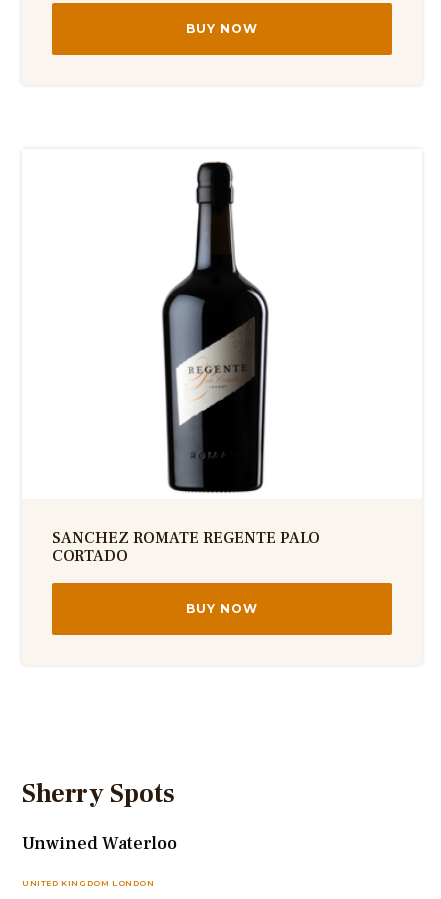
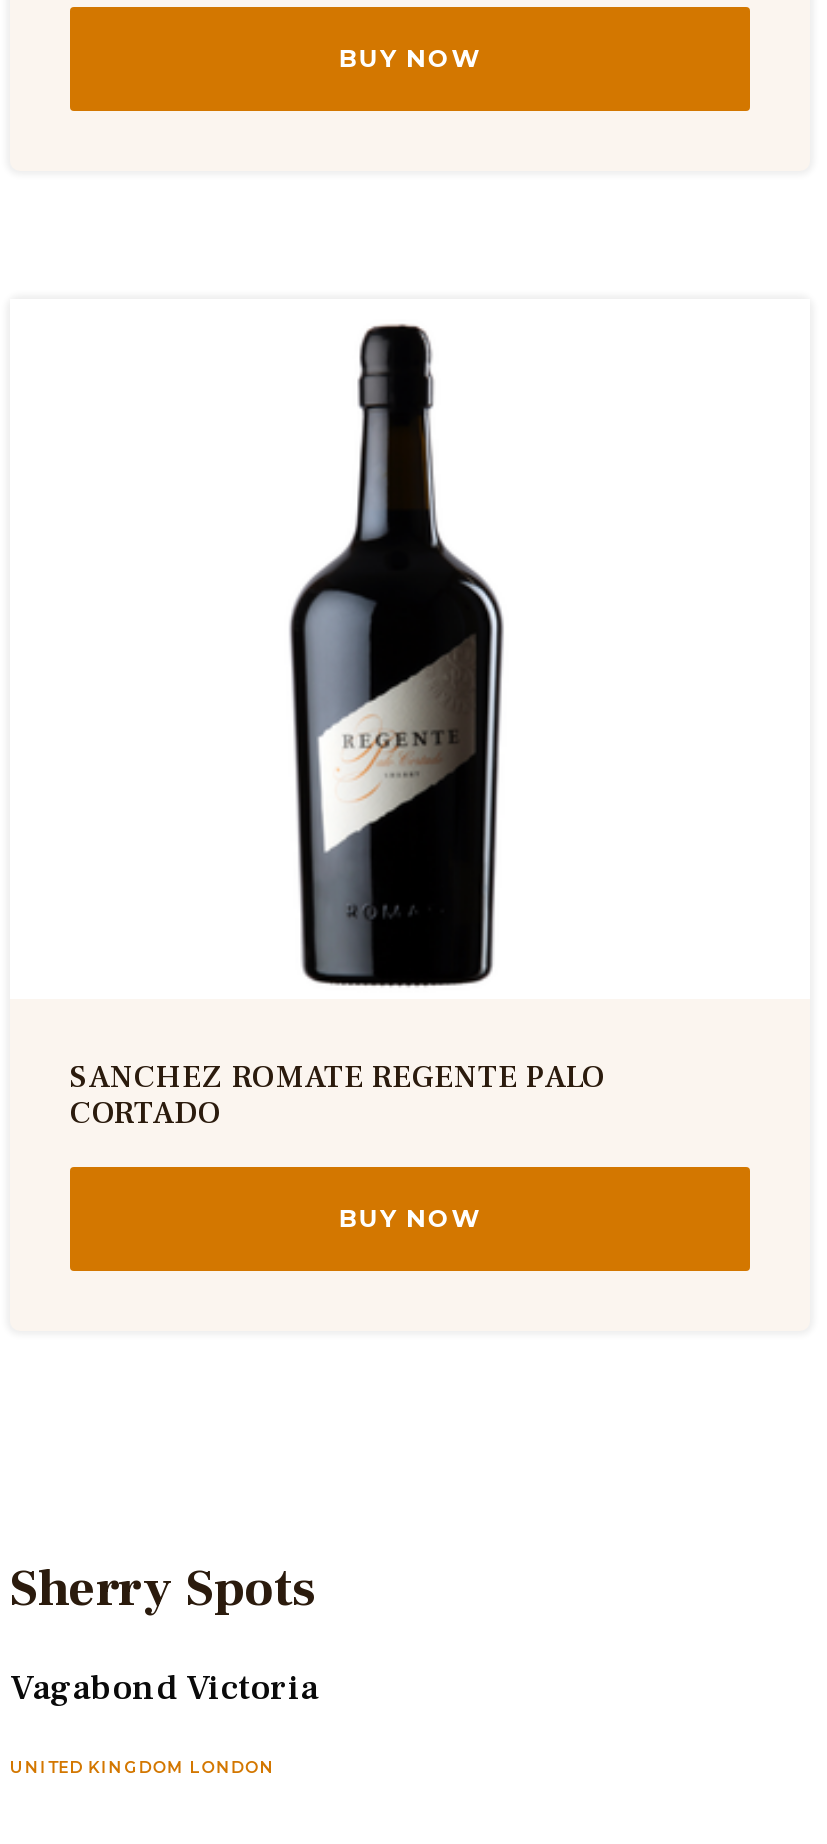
[22,832,177,855] Unwined Waterloo -> [10,1666,318,1712] Vagabond Victoria

